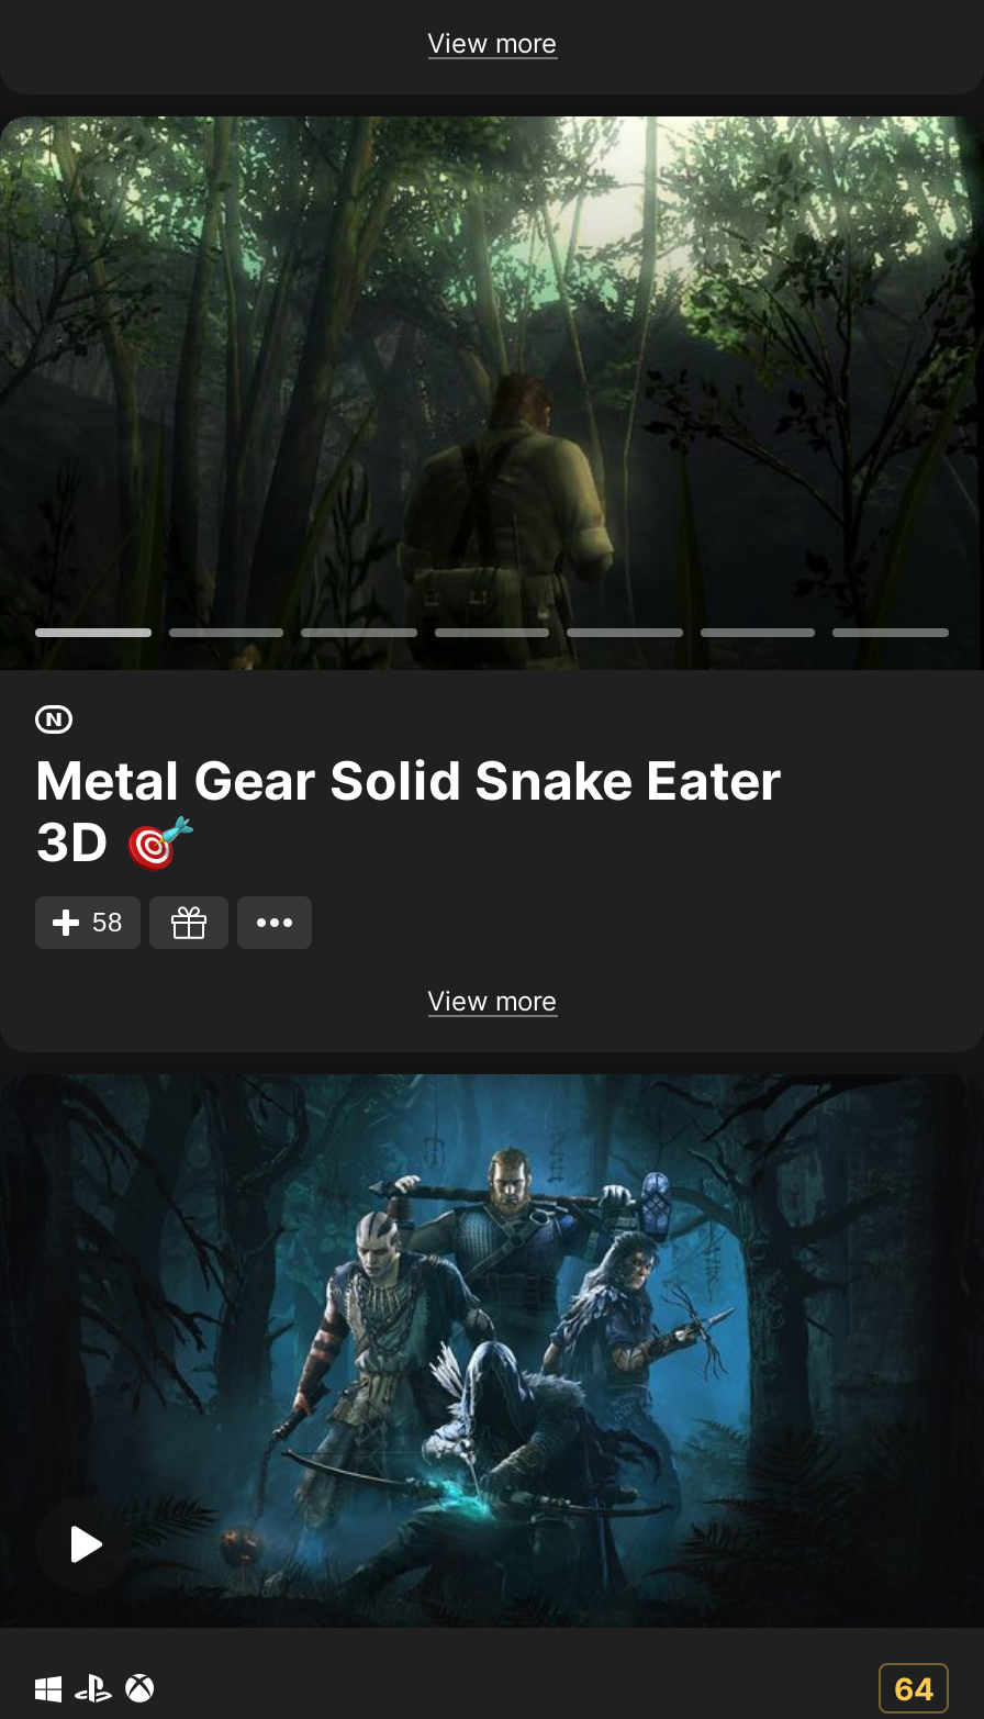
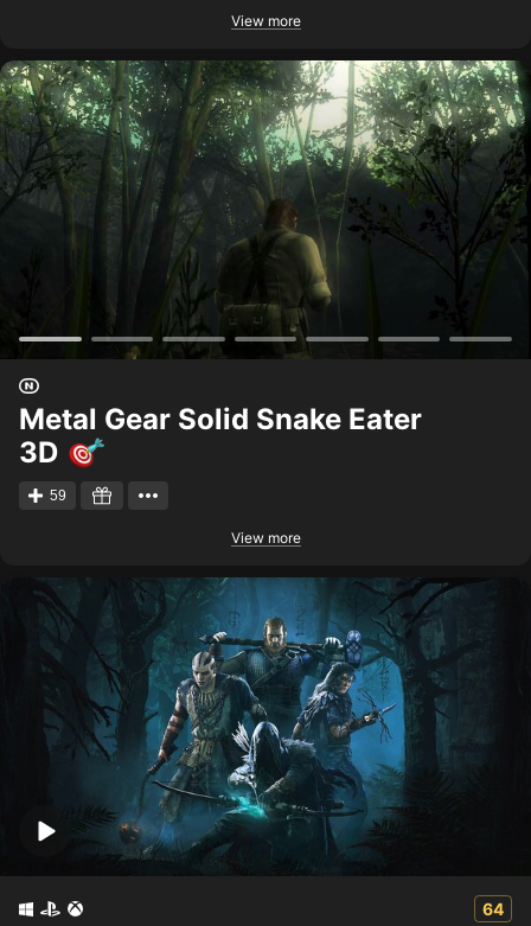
[92,907,123,938] 58 -> [50,487,66,504] 59

